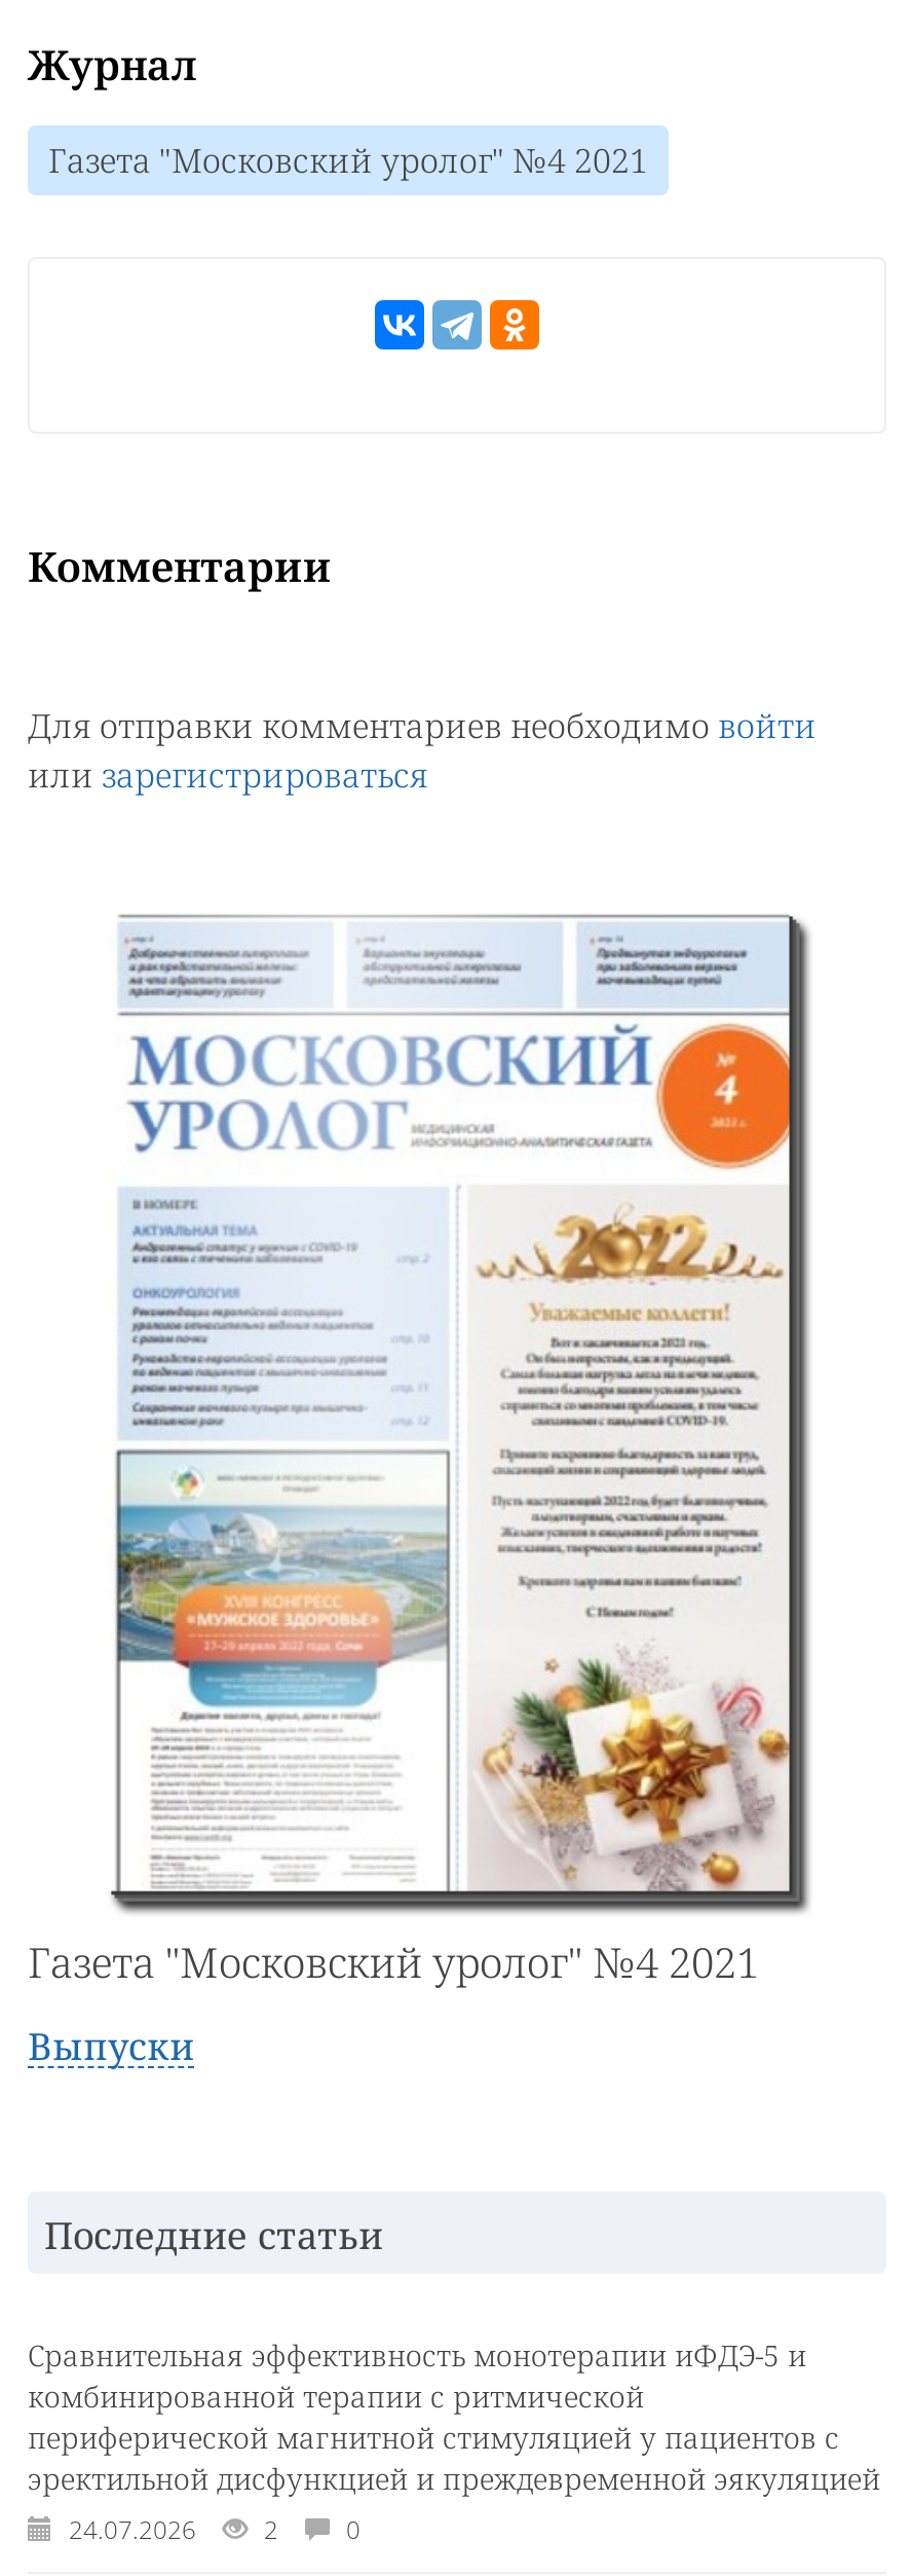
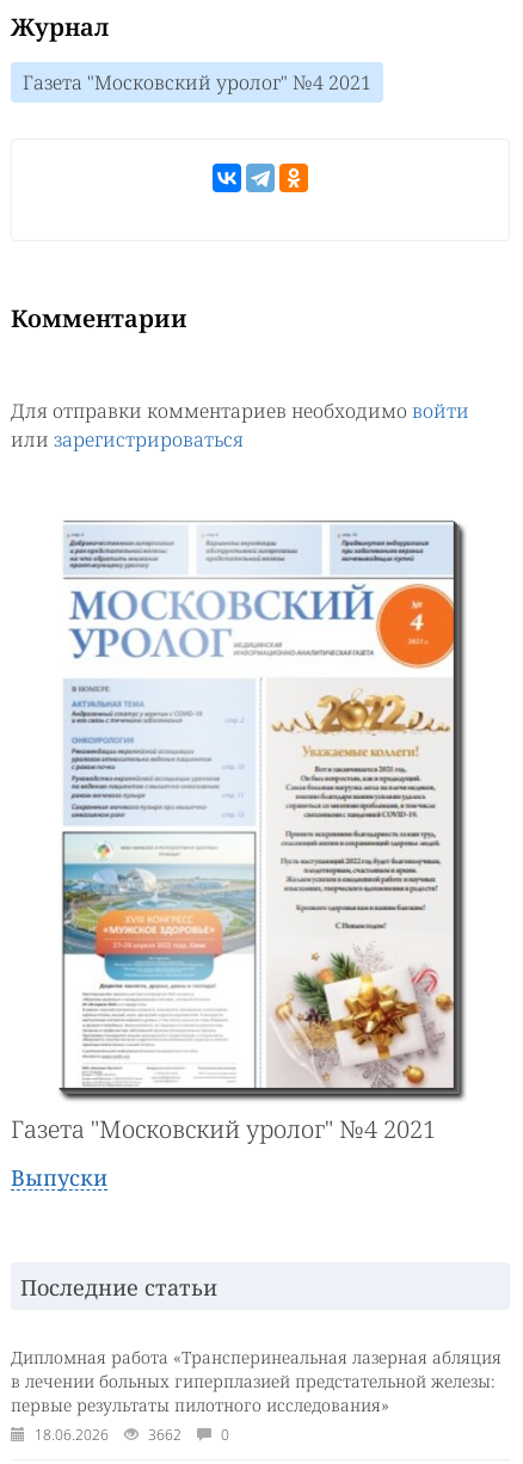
[28,2336,880,2548] Сравнительная эффективность монотерапии иФДЭ-5 и | комбинированной терапии с ритмической | периферической магнитной стимуляцией у пациентов с | эректильной дисфункцией и преждевременной эякуляцией | 24.07.2026 | 2 -> [11,1346,502,1445] Дипломная работа «Трансперинеальная лазерная абляция | в лечении больных гиперплазией предстательной железы: | первые результаты пилотного исследования» | 18.06.2026 | 3662

